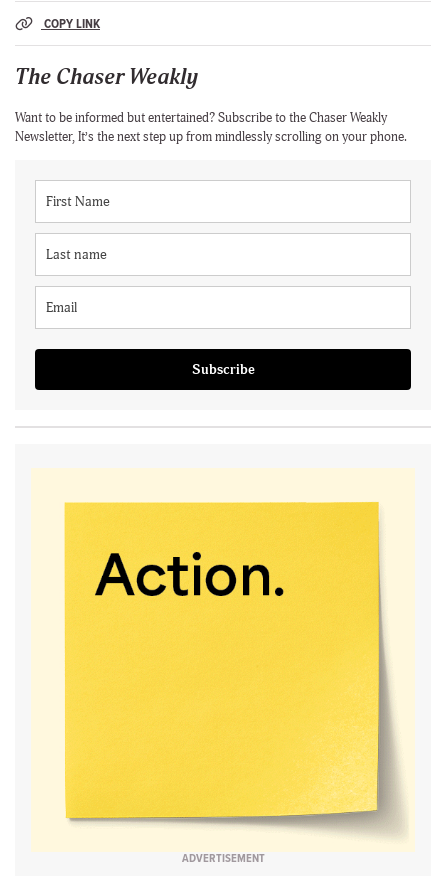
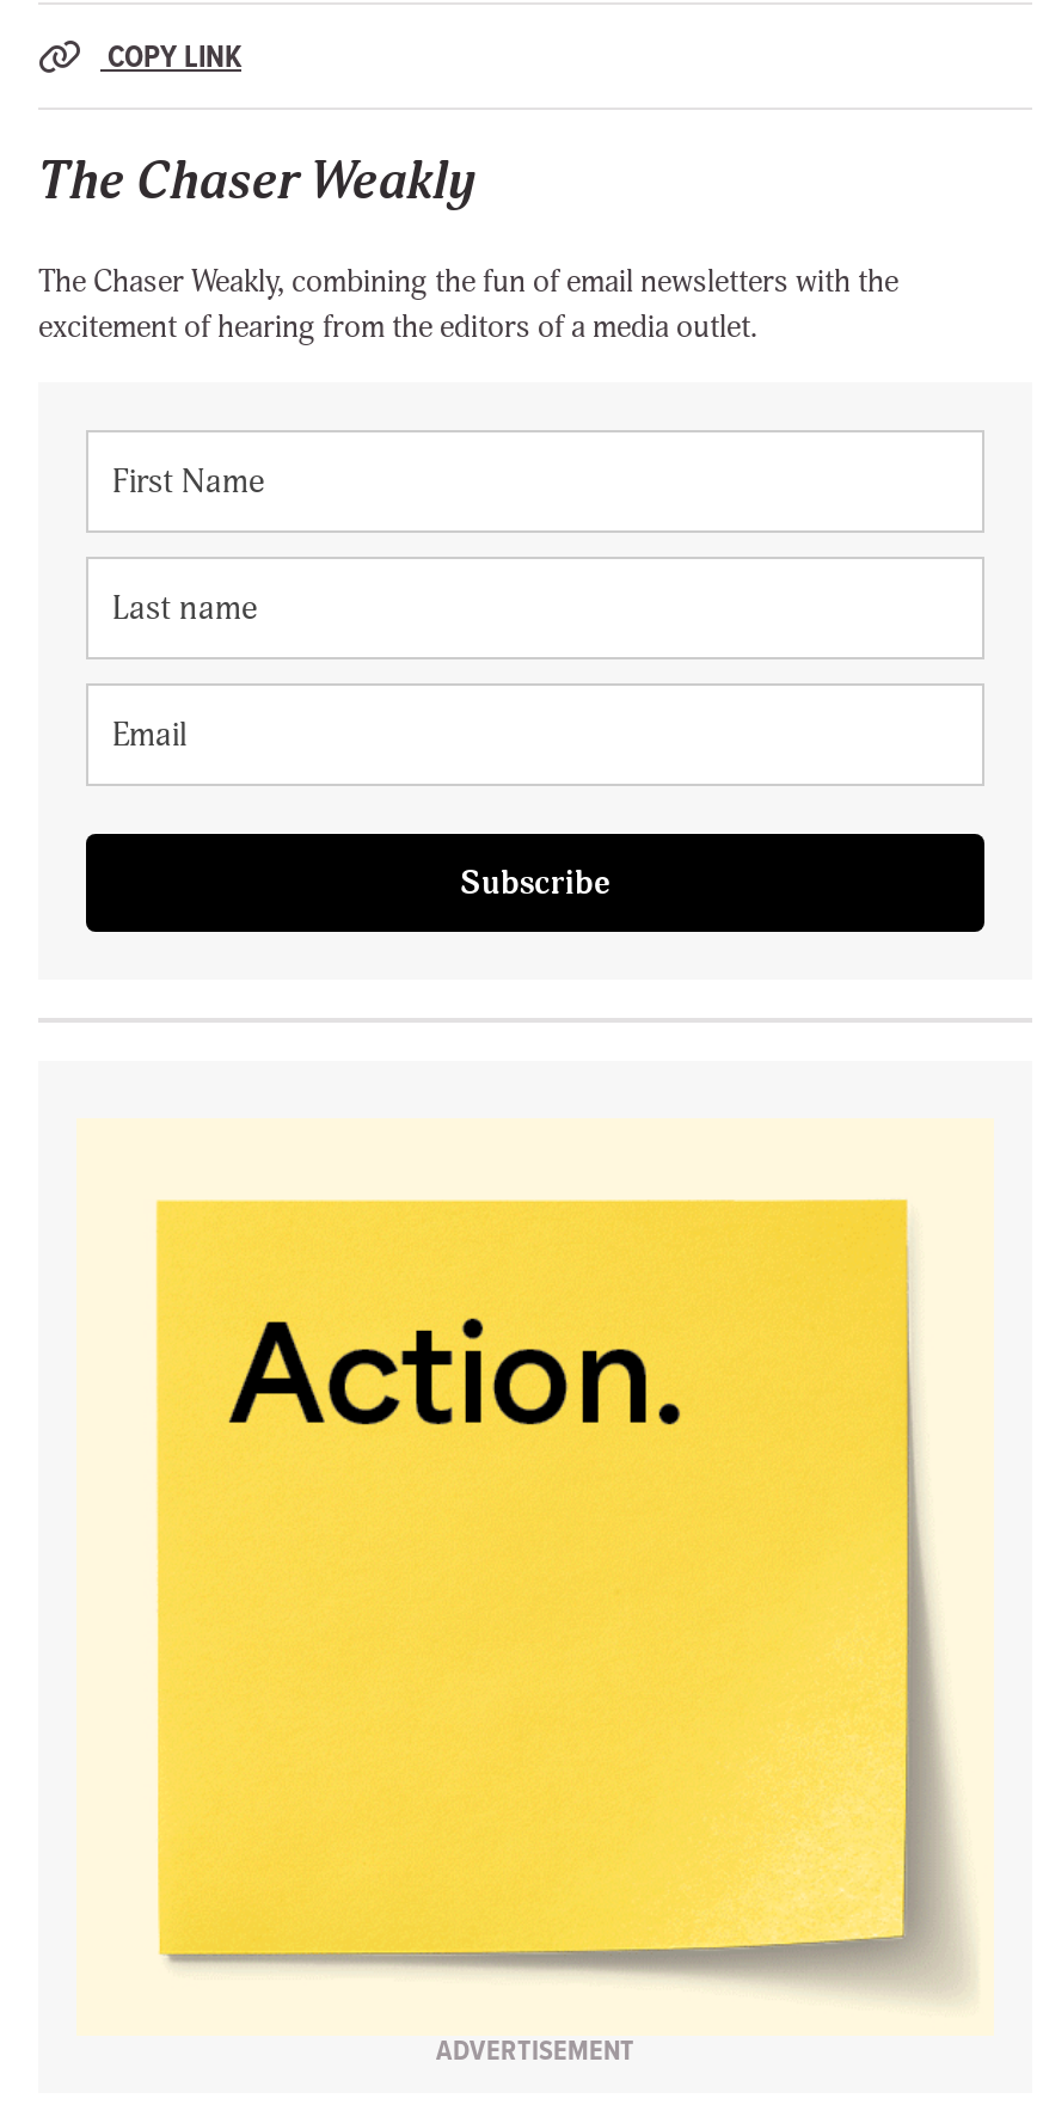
[15,110,407,145] Want to be informed but entertained? Subscribe to the Chaser Weakly | Newsletter, It’s the next step up from mindlessly scrolling on your phone. -> [38,262,898,346] The Chaser Weakly, combining the fun of email newsletters with the | excitement of hearing from the editors of a media outlet.

